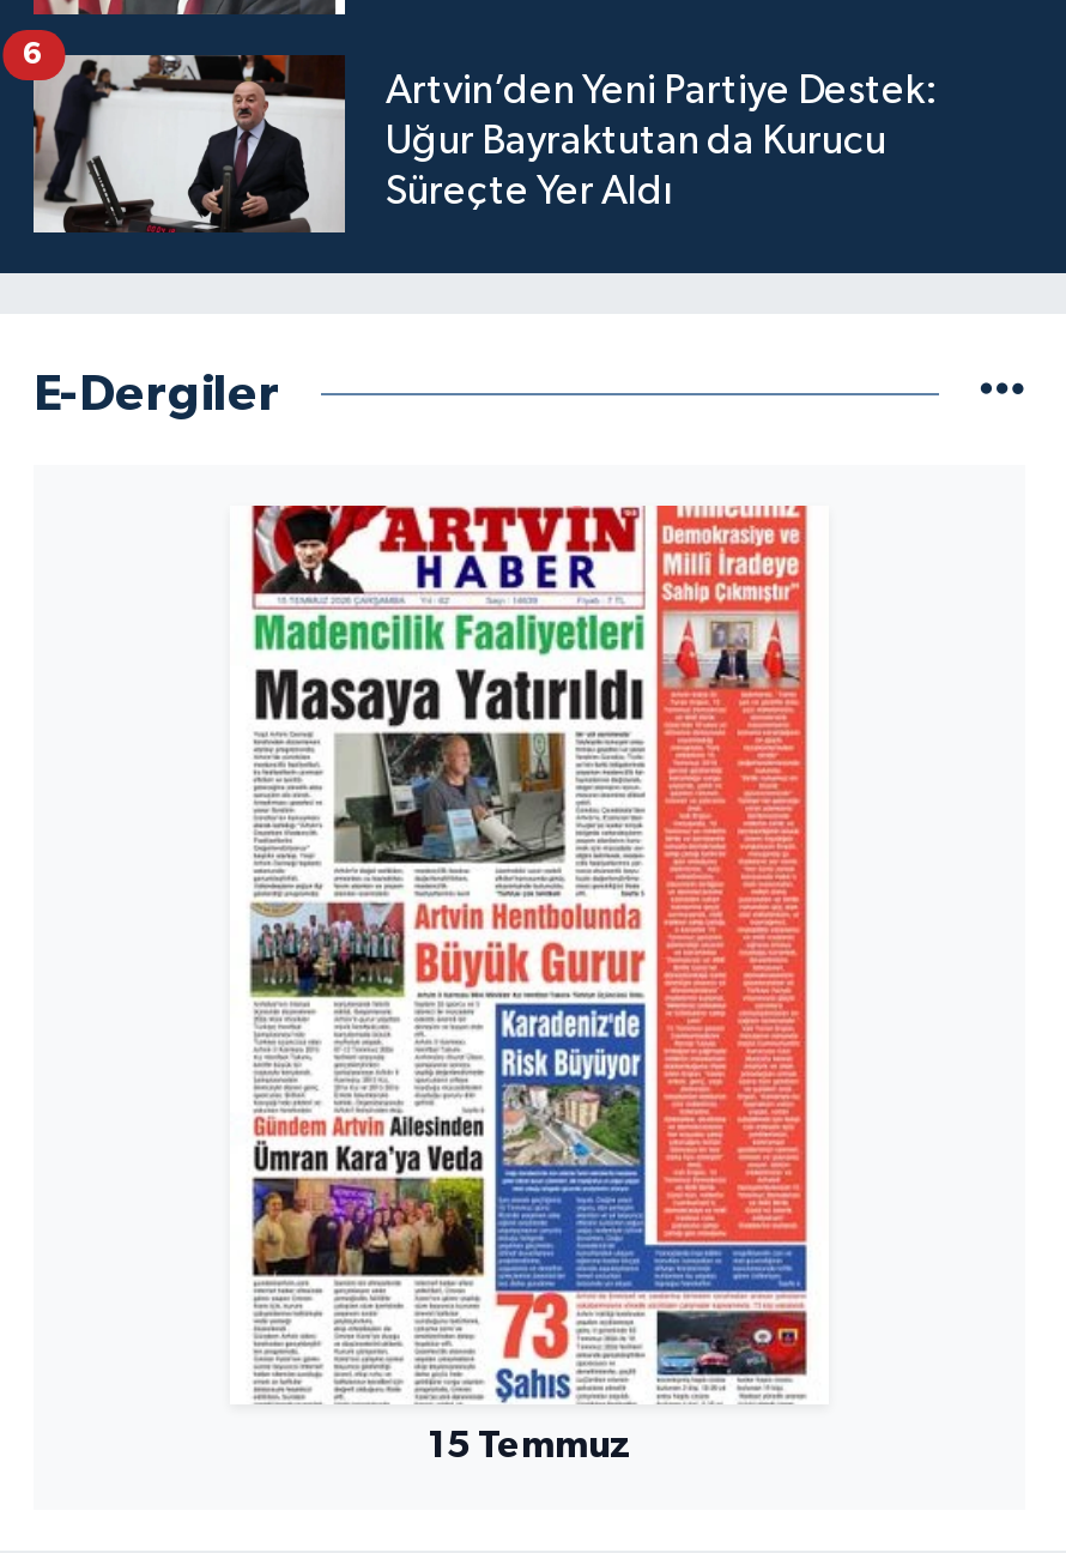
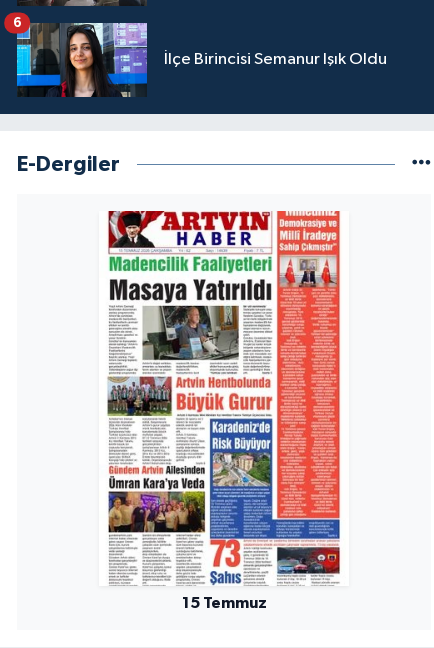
[31,53,934,235] [image] | Artvin’den Yeni Partiye Destek: | Uğur Bayraktutan da Kurucu | Süreçte Yer Aldı -> [16,22,387,98] [image] | İlçe Birincisi Semanur Işık Oldu

